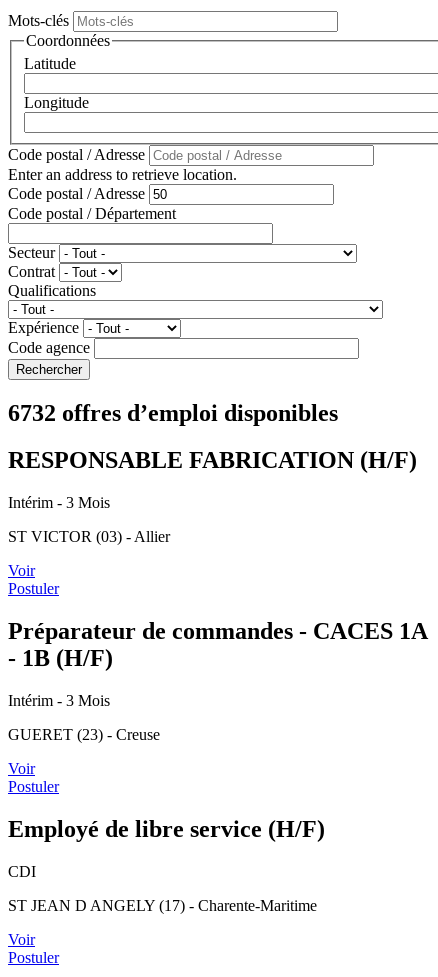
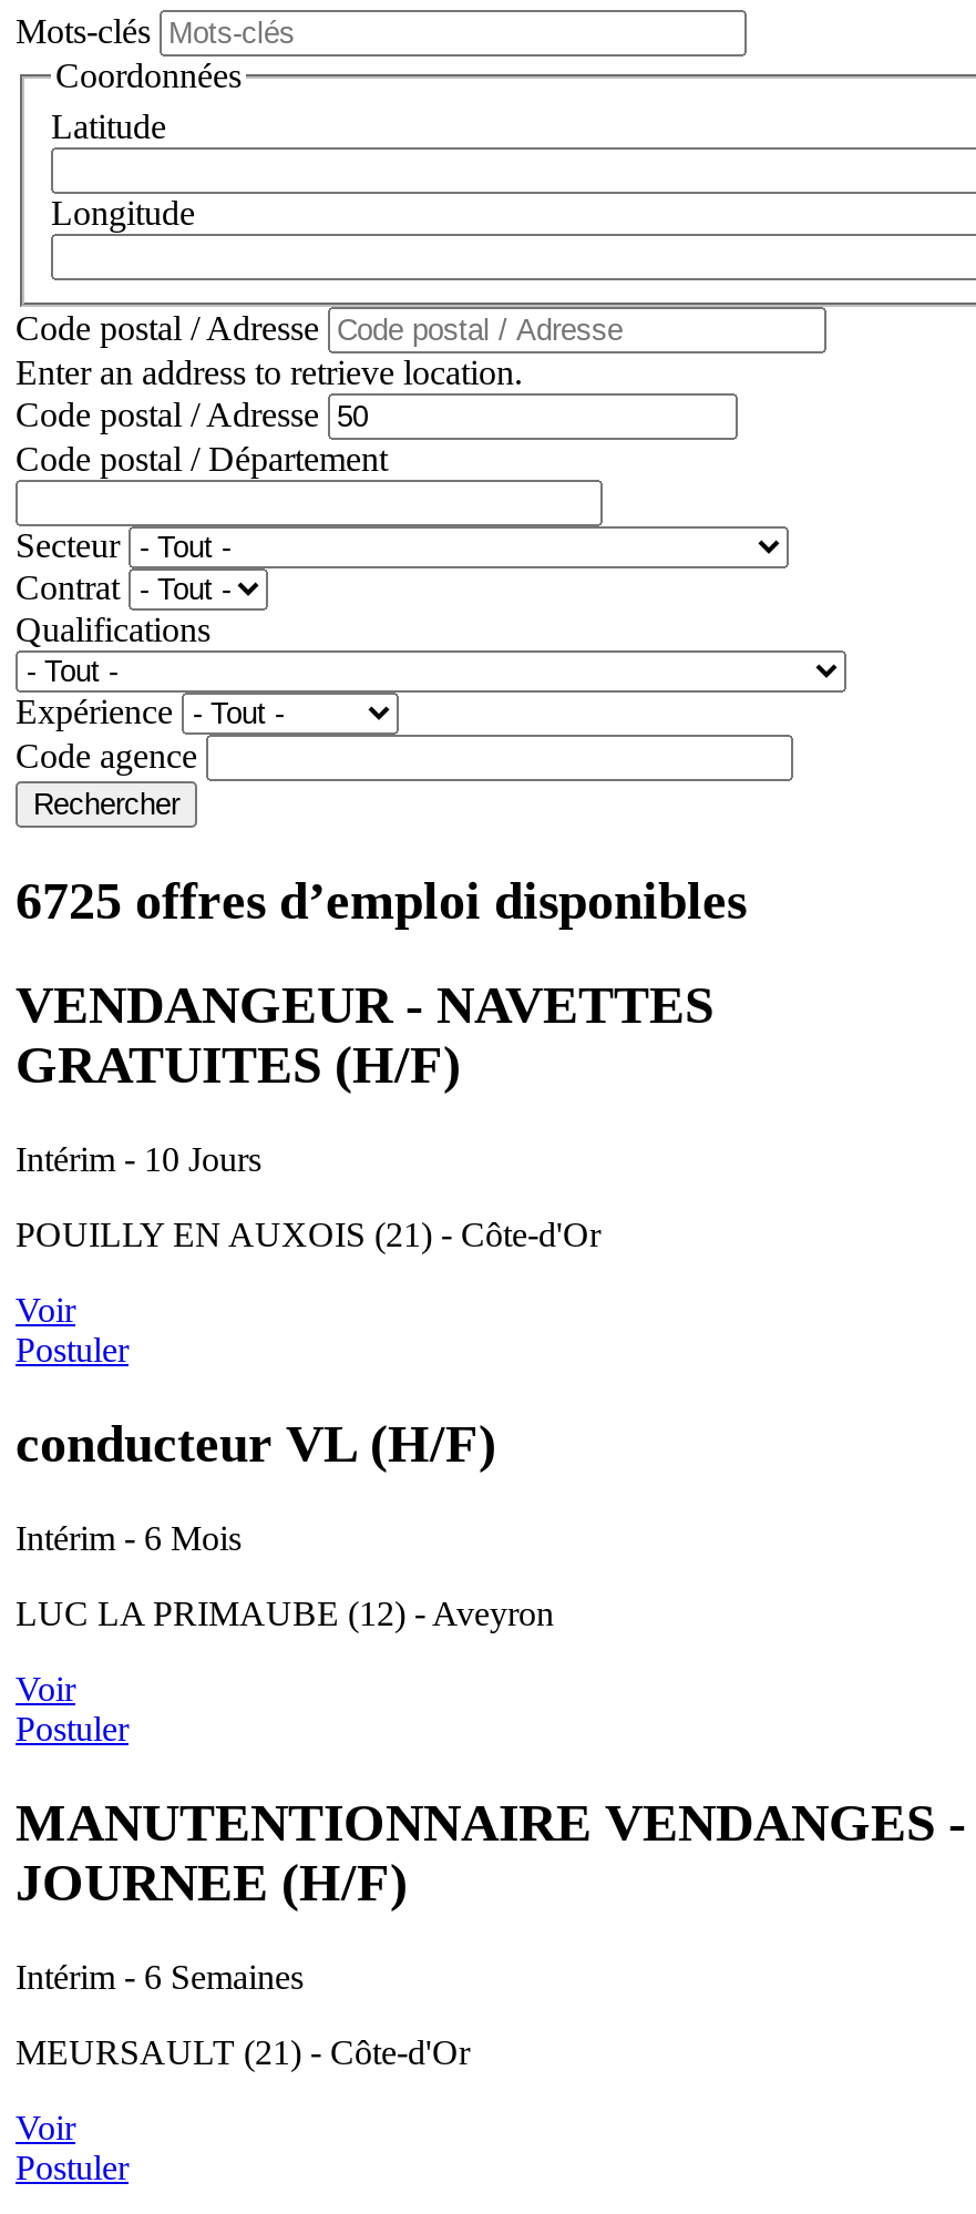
[8,400,338,426] 6732 offres d’emploi disponibles -> [16,873,747,930] 6725 offres d’emploi disponibles
[8,447,417,473] RESPONSABLE FABRICATION (H/F) -> [16,976,713,1094] VENDANGEUR - NAVETTES | GRATUITES (H/F)
[8,494,110,511] Intérim - 3 Mois -> [16,1140,261,1178] Intérim - 10 Jours
[8,528,170,545] ST VICTOR (03) - Allier -> [16,1216,600,1253] POUILLY EN AUXOIS (21) - Côte-d'Or
[8,618,427,671] Préparateur de commandes - CACES 1A | - 1B (H/F) -> [16,1415,496,1472] conducteur VL (H/F)
[8,692,110,709] Intérim - 3 Mois -> [16,1519,242,1556] Intérim - 6 Mois
[8,726,160,743] GUERET (23) - Creuse -> [16,1594,554,1632] LUC LA PRIMAUBE (12) - Aveyron
[8,816,325,842] Employé de libre service (H/F) -> [16,1793,966,1911] MANUTENTIONNAIRE VENDANGES - | JOURNEE (H/F)
[8,863,36,880] CDI -> [16,1957,304,1995] Intérim - 6 Semaines
[8,897,317,914] ST JEAN D ANGELY (17) - Charente-Maritime -> [16,2032,470,2070] MEURSAULT (21) - Côte-d'Or

